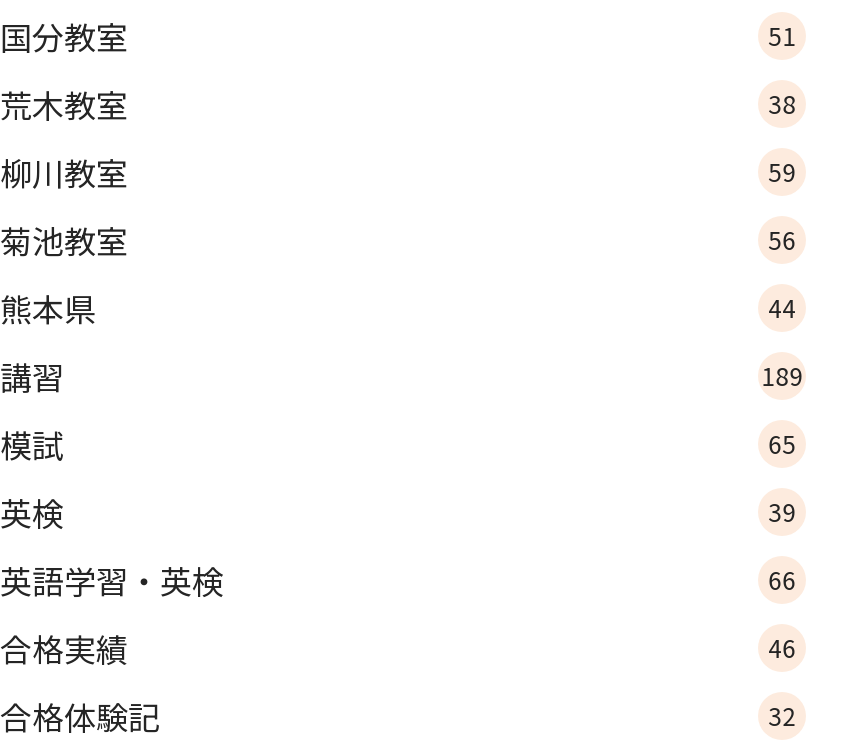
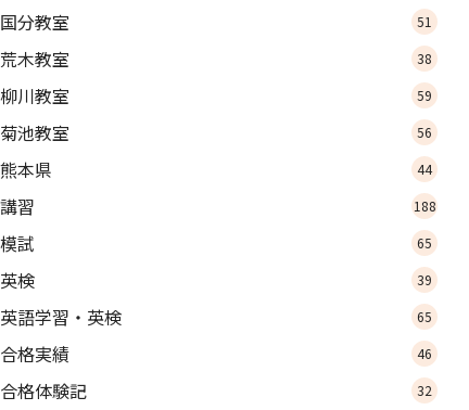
[761,357,803,391] 189 -> [413,196,436,214] 188
[768,561,796,595] 66 -> [417,307,432,325] 65

